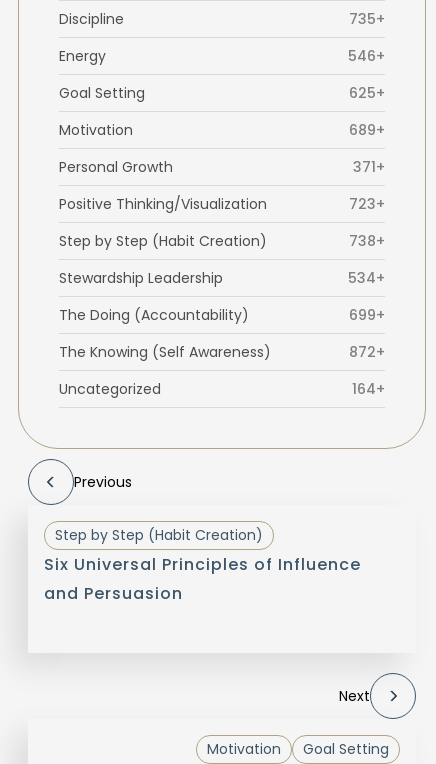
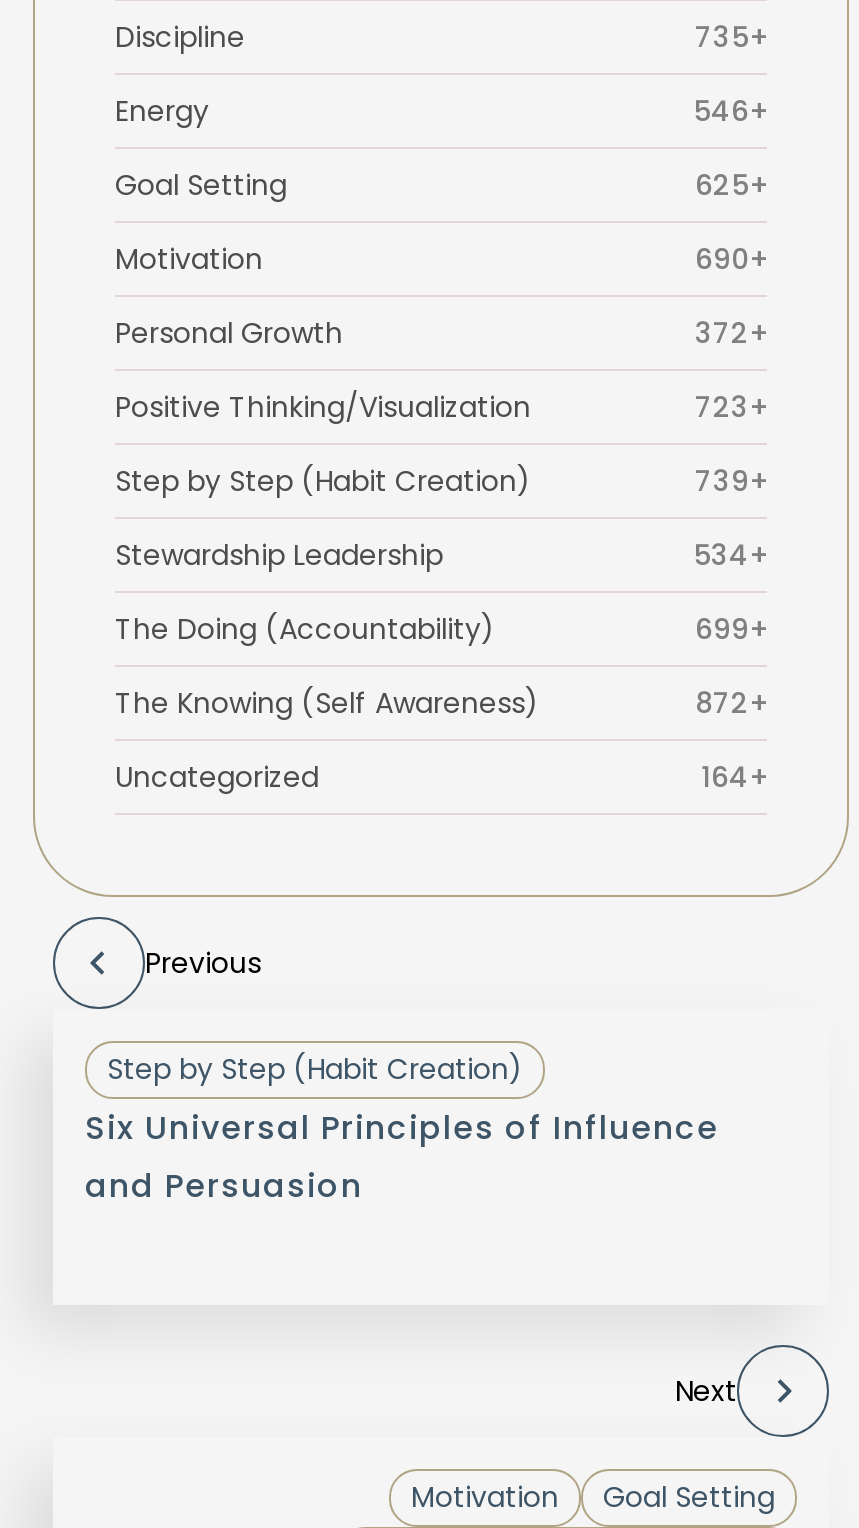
[349,120,385,140] 689+ -> [695,239,767,279] 690+
[353,157,385,177] 371+ -> [695,313,767,353] 372+
[349,231,385,251] 738+ -> [695,461,767,501] 739+

